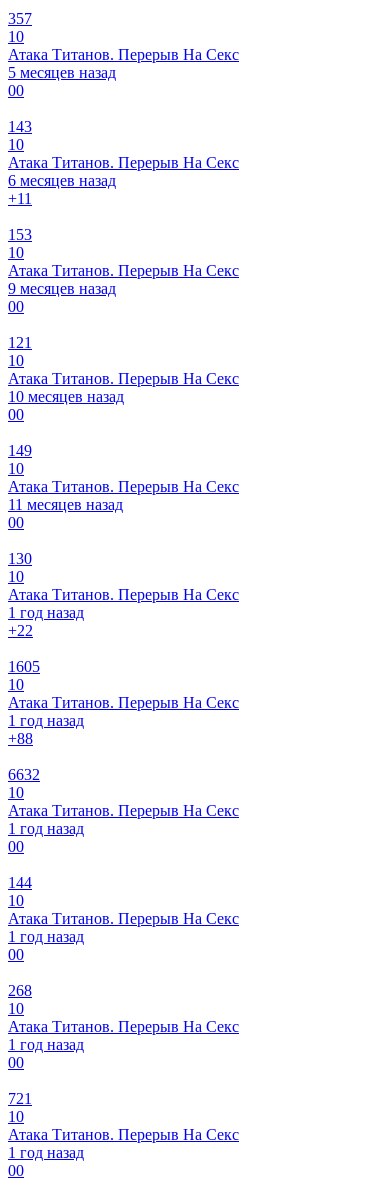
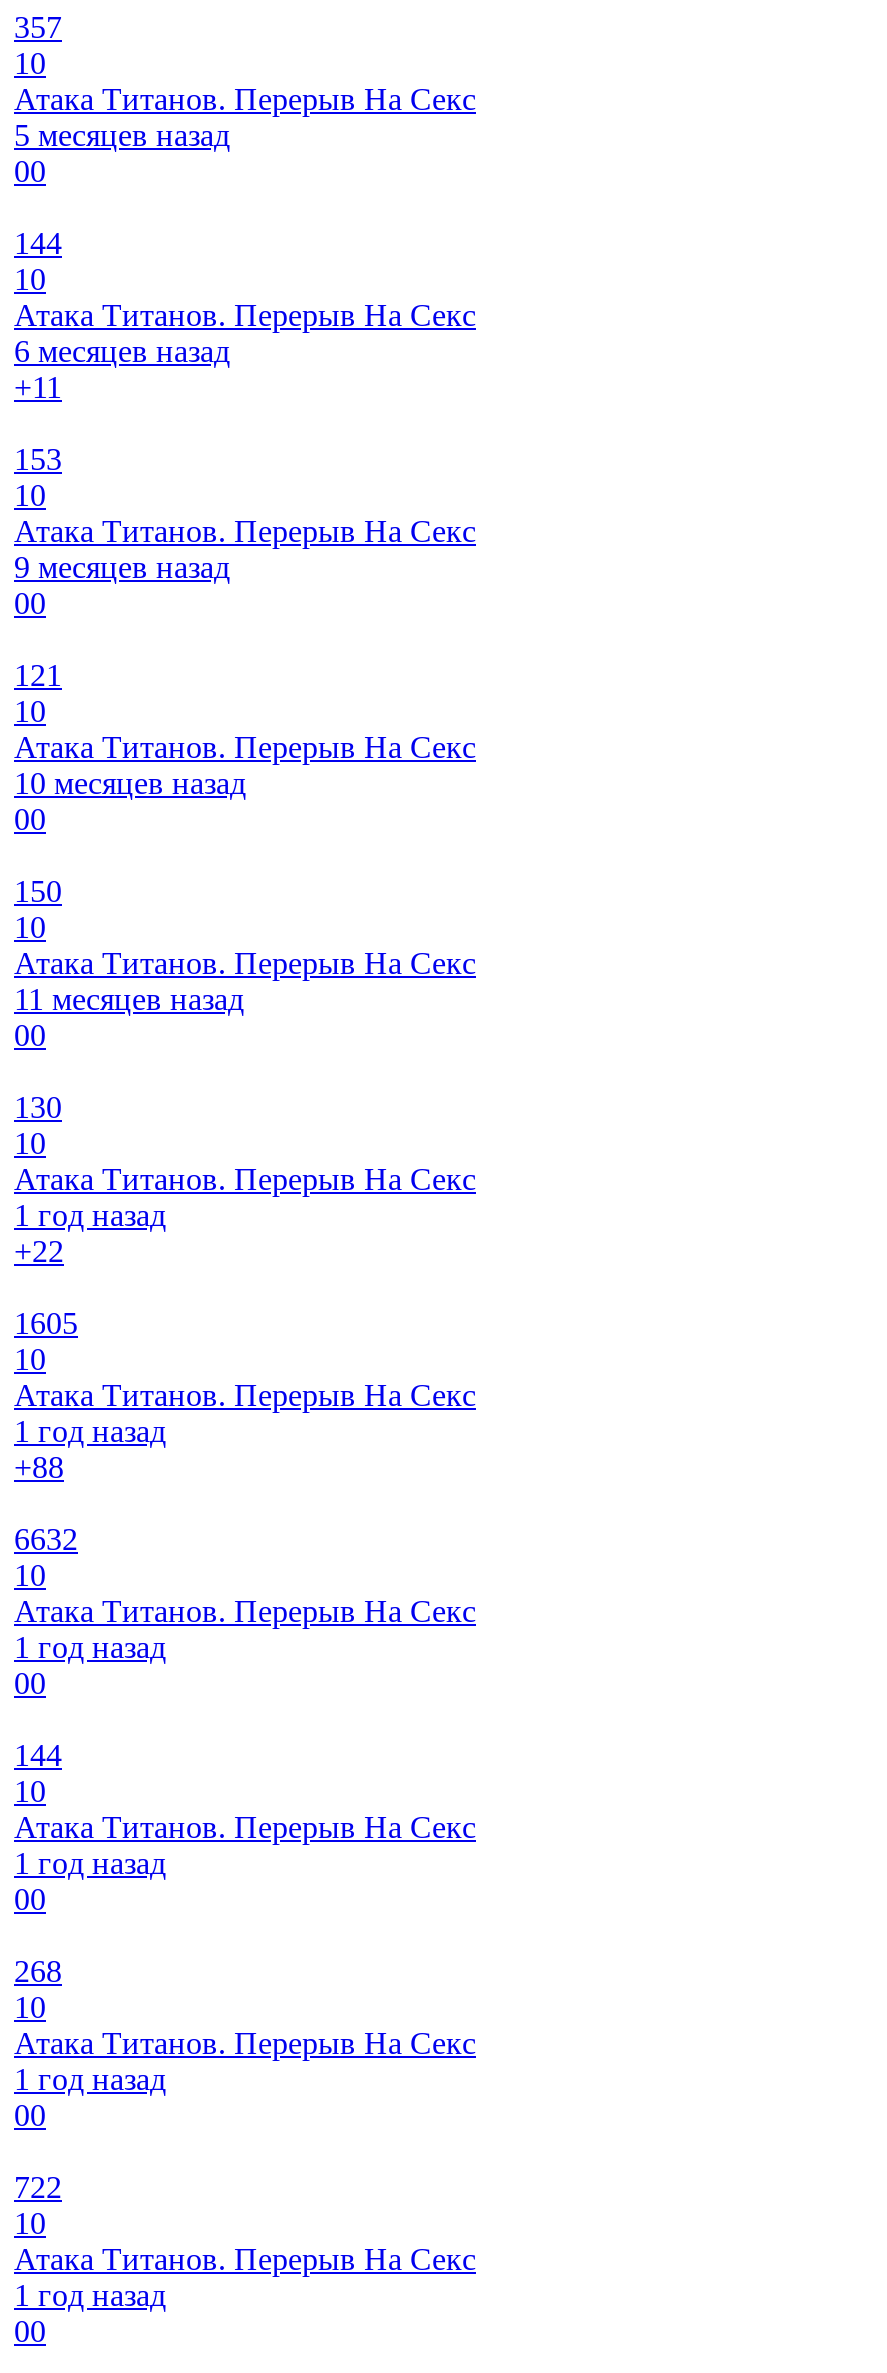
[8,118,32,135] 143 -> [14,226,62,260] 144
[8,442,32,459] 149 -> [14,874,62,908] 150
[8,1090,32,1107] 721 -> [14,2170,62,2204] 722

